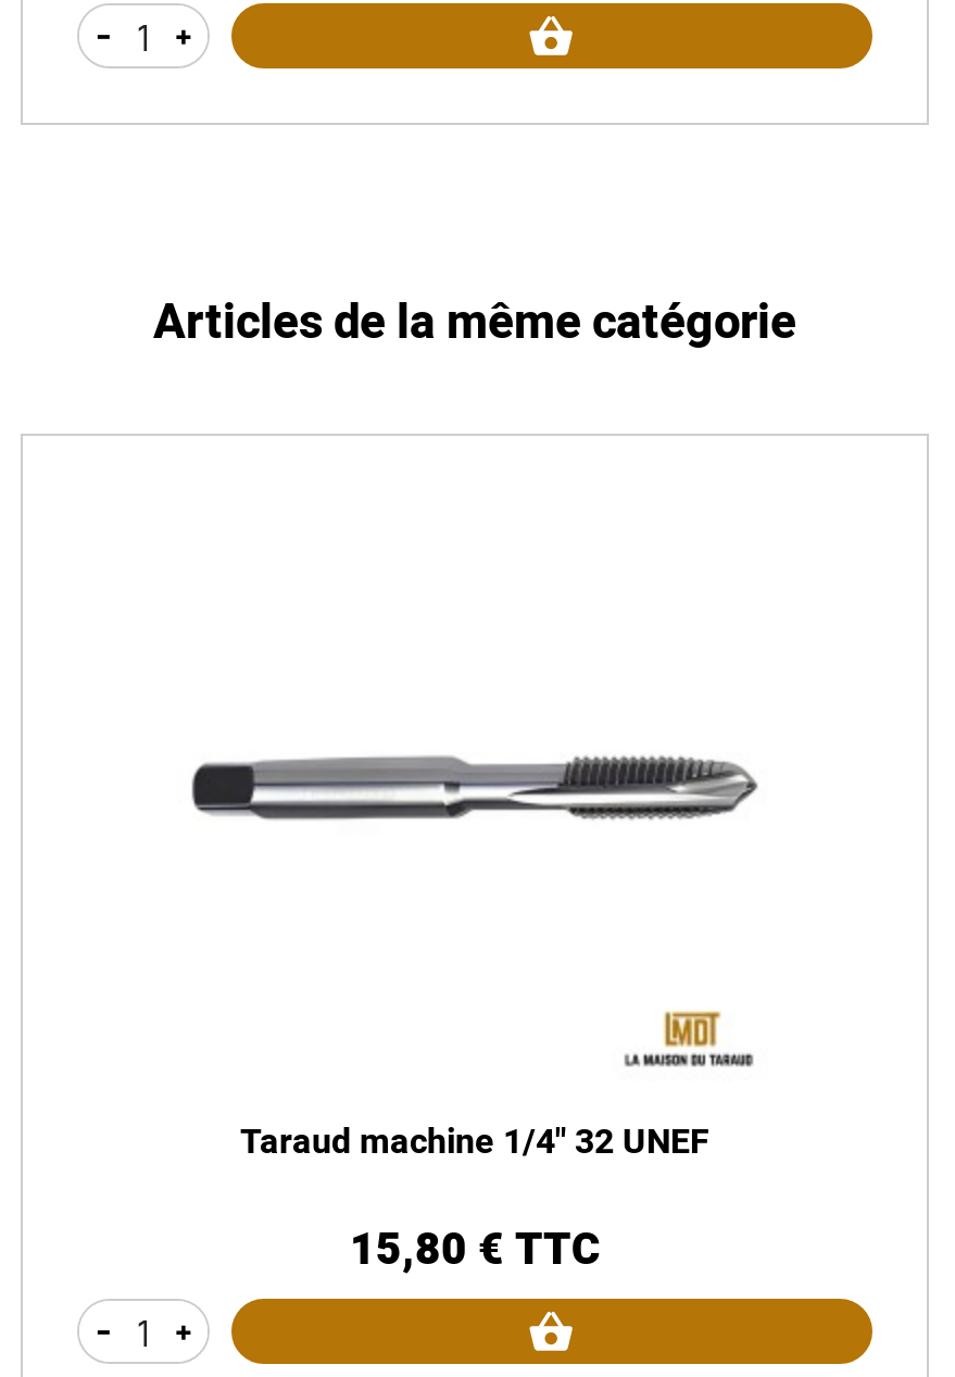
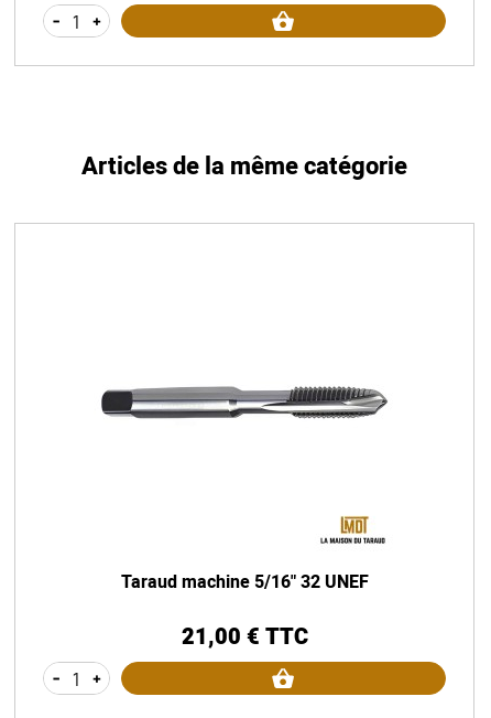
[240,1116,709,1169] Taraud machine 1/4" 32 UNEF -> [121,569,368,596] Taraud machine 5/16" 32 UNEF
[350,1219,600,1282] 15,80 € TTC -> [181,621,308,653] 21,00 € TTC

